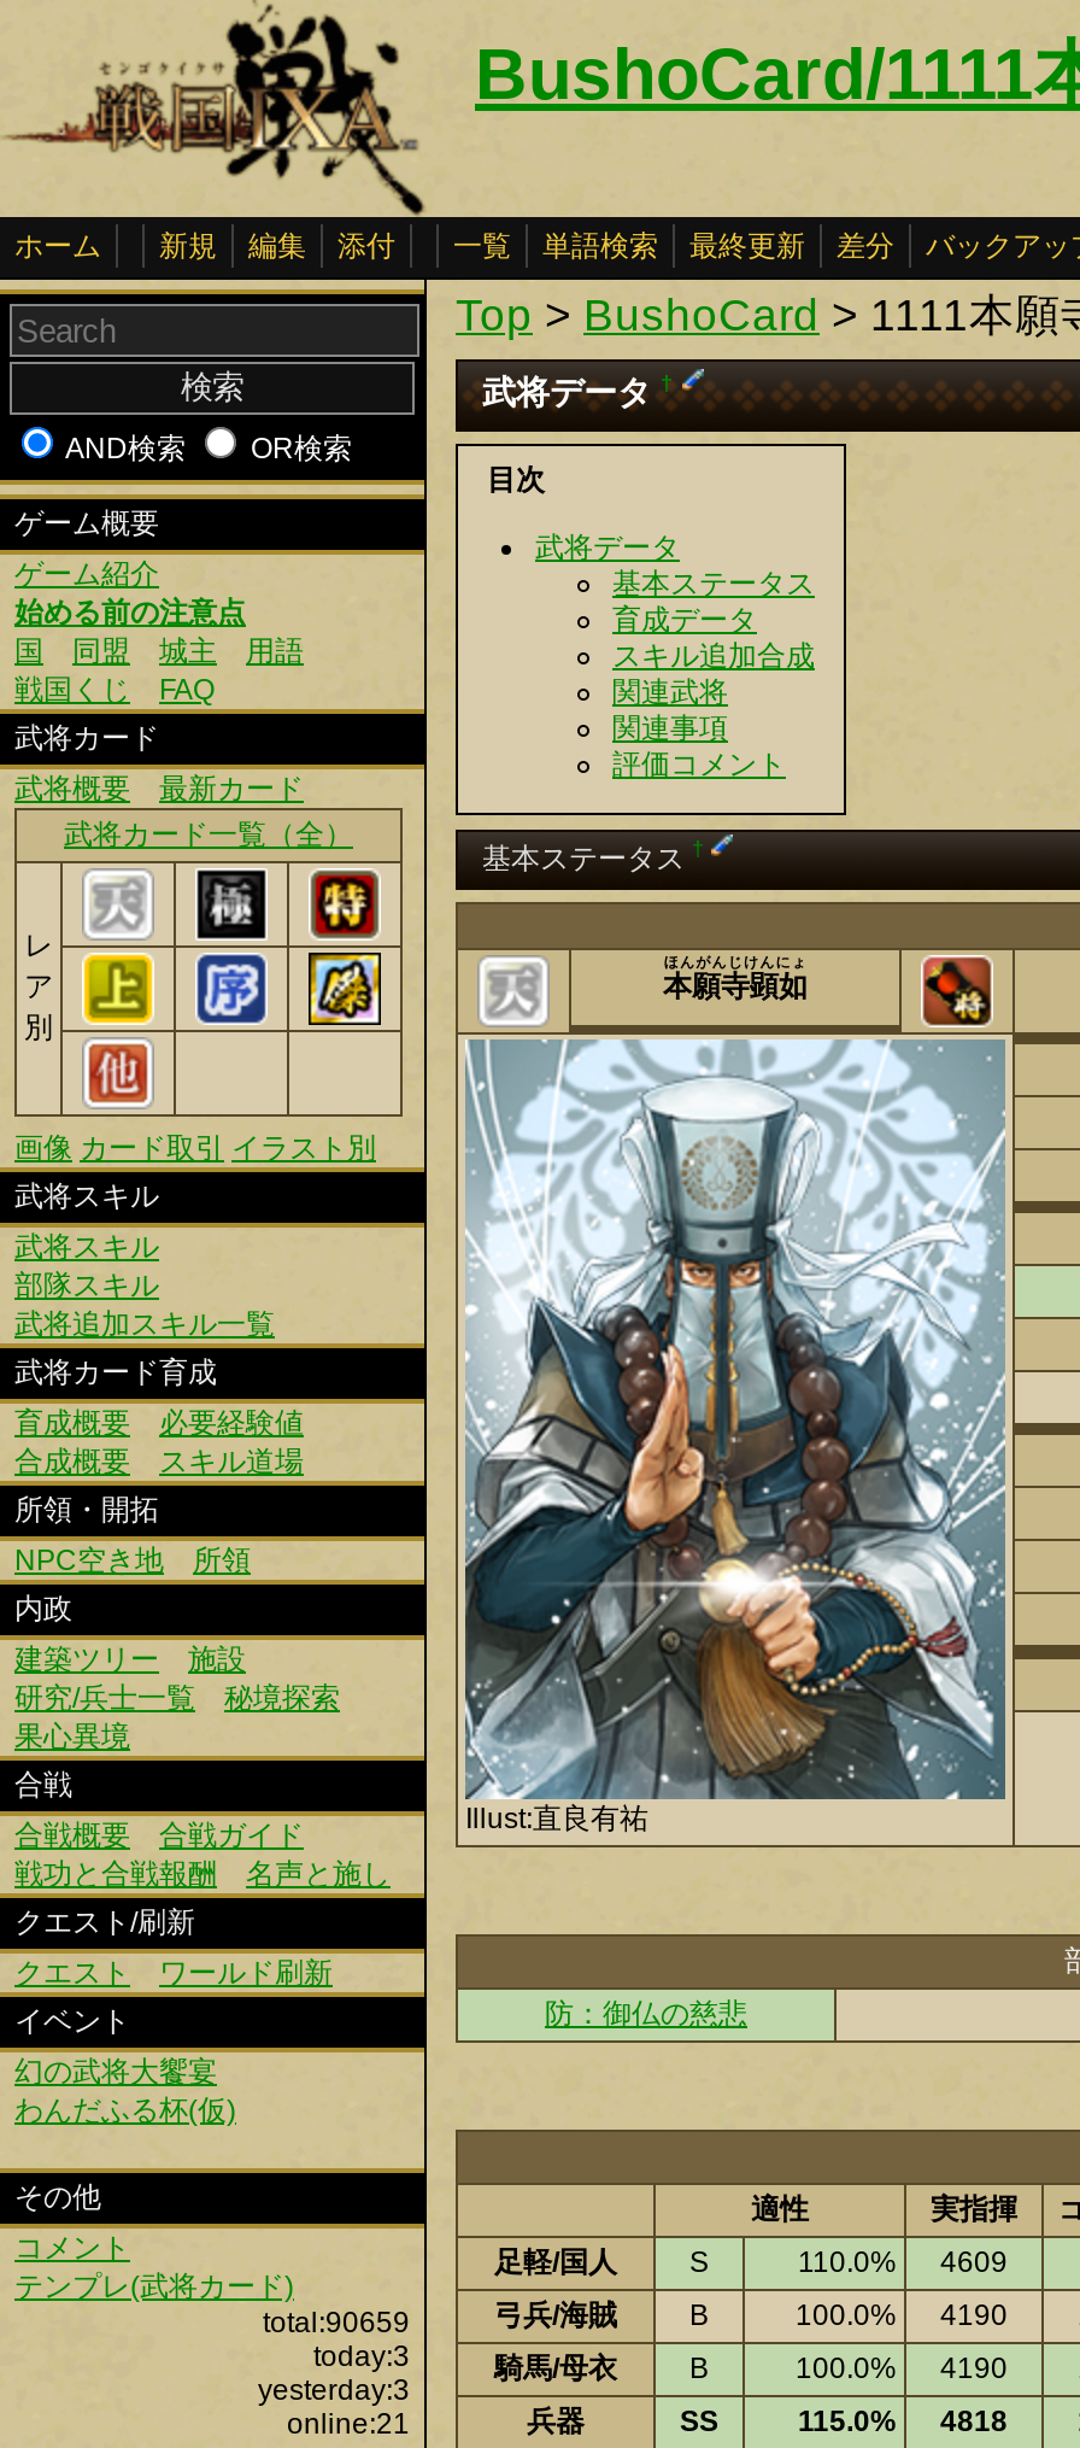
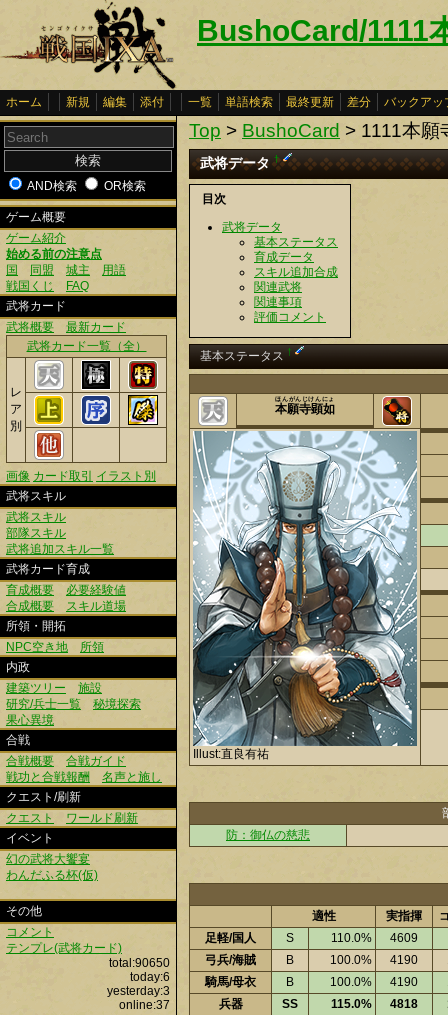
[263,2306,410,2373] total:90659 | today:3 -> [109,956,170,984] total:90650 | today:6
[287,2407,410,2441] online:21 -> [119,998,170,1012] online:37

